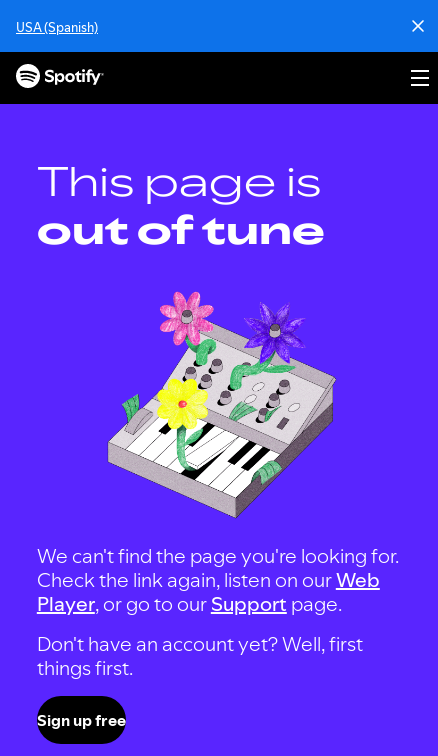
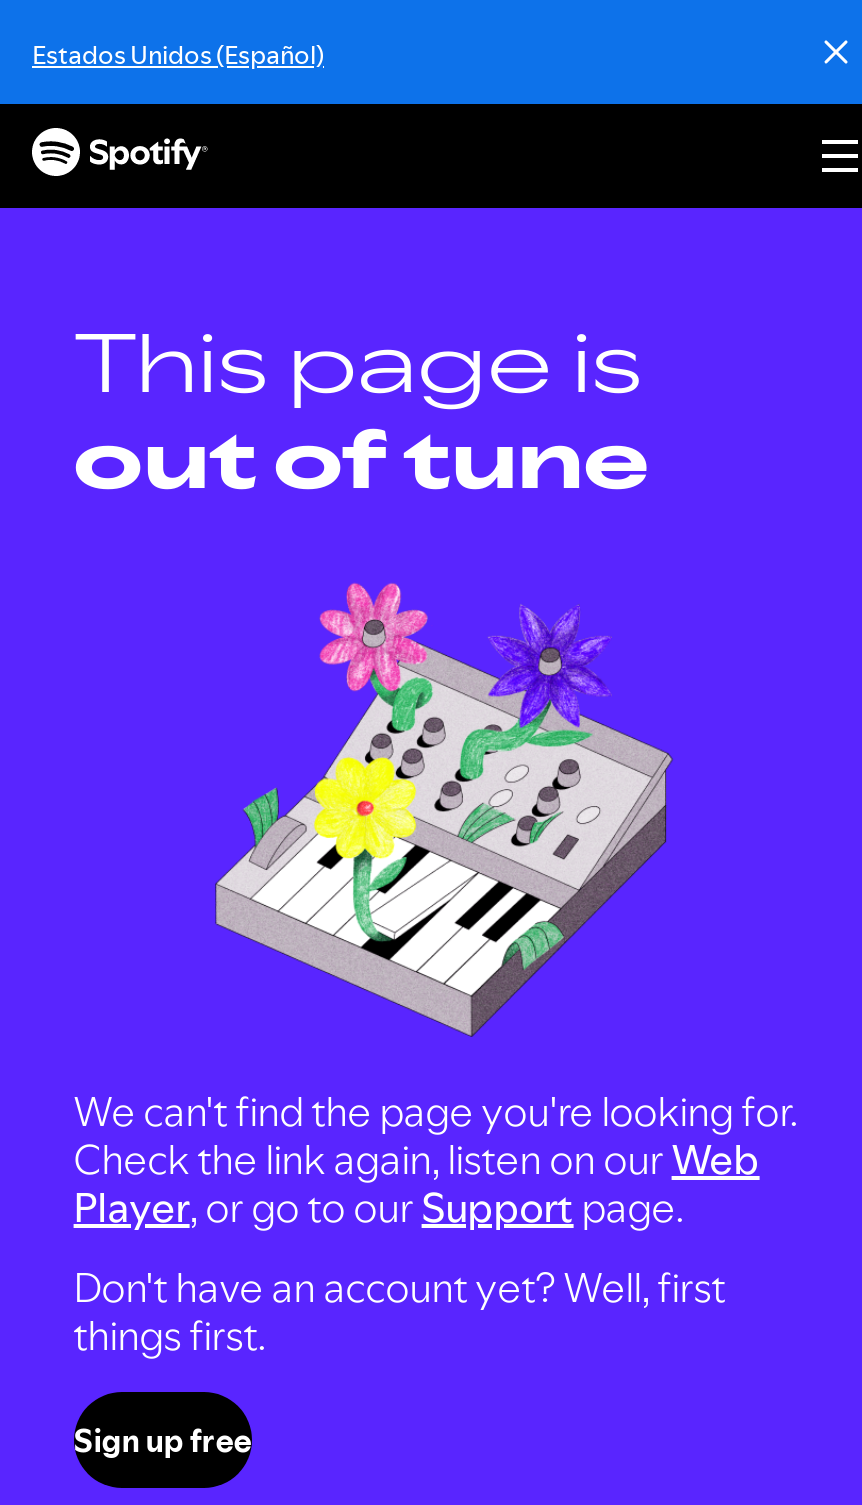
[16,18,98,36] USA (Spanish) -> [32,36,324,72] Estados Unidos (Español)

